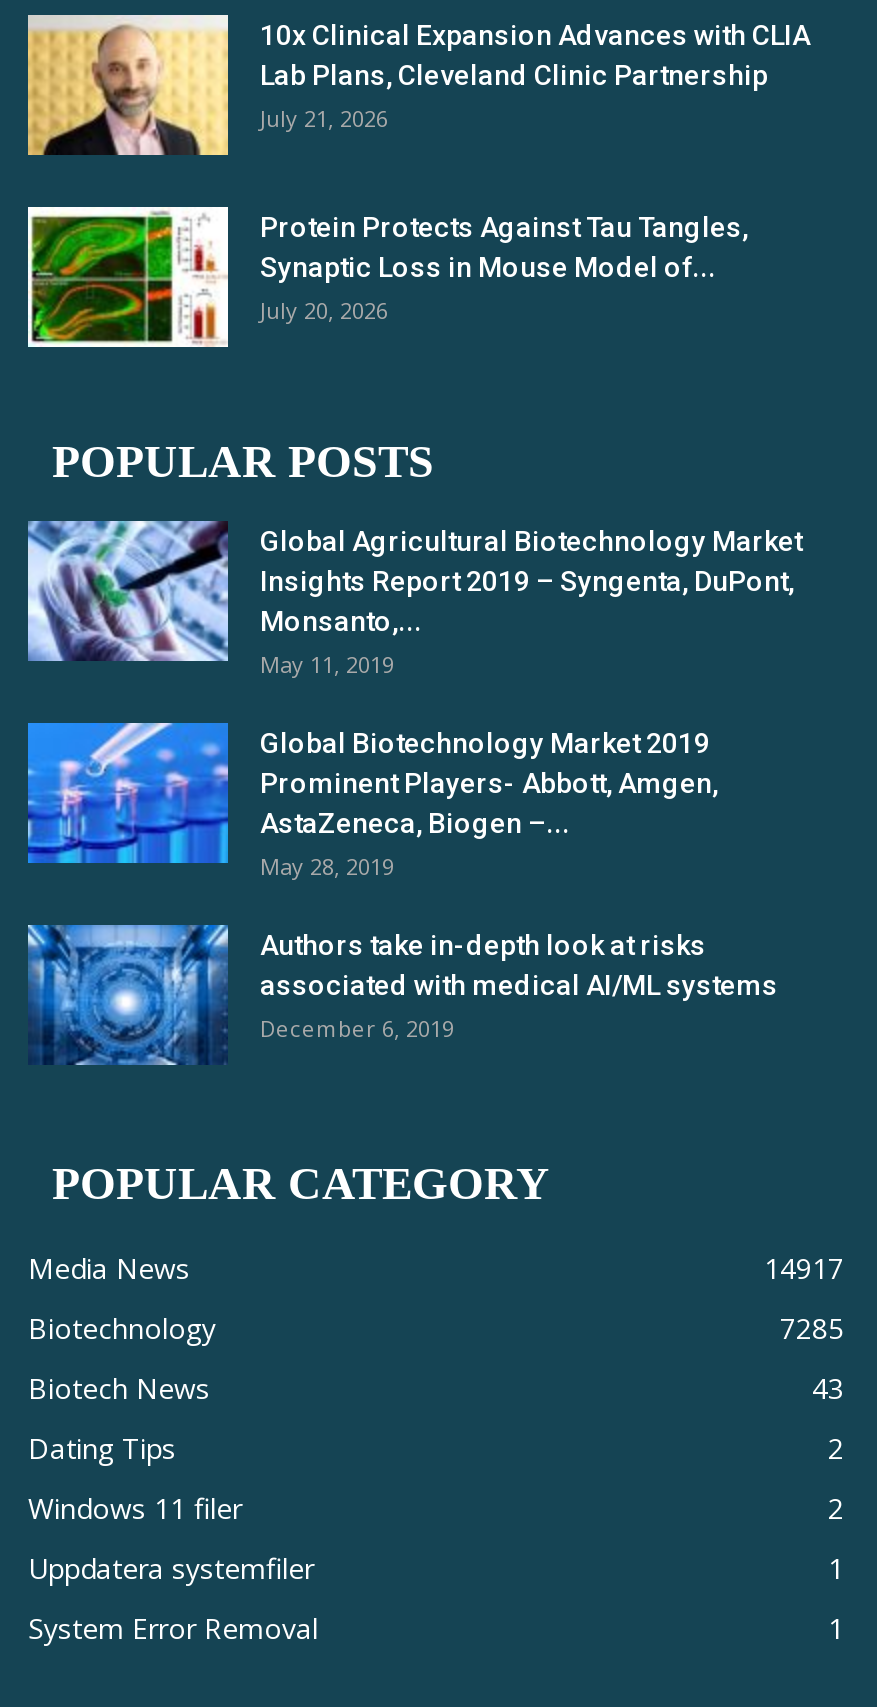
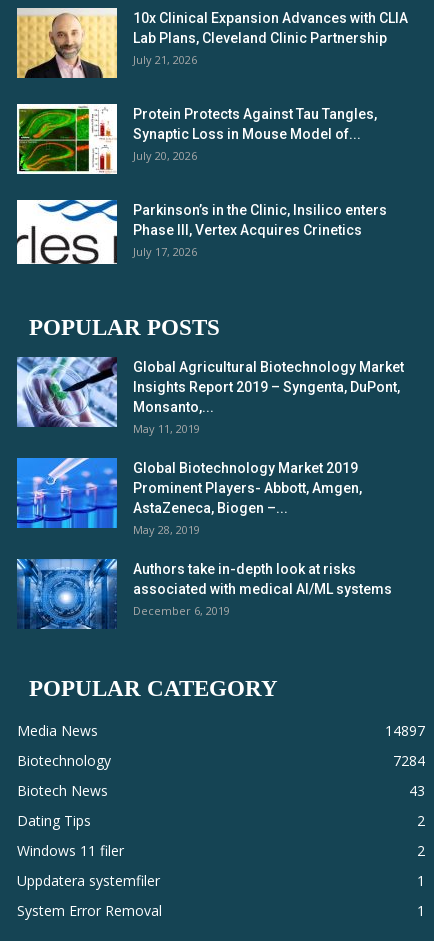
none -> [17,199,387,270] [image] | Parkinson’s in the Clinic, Insilico enters | Phase III, Vertex Acquires Crinetics | July 17, 2026
[764,1249,844,1287] 14917 -> [385,721,425,740] 14897
[780,1309,844,1347] 7285 -> [393,751,425,770] 7284

